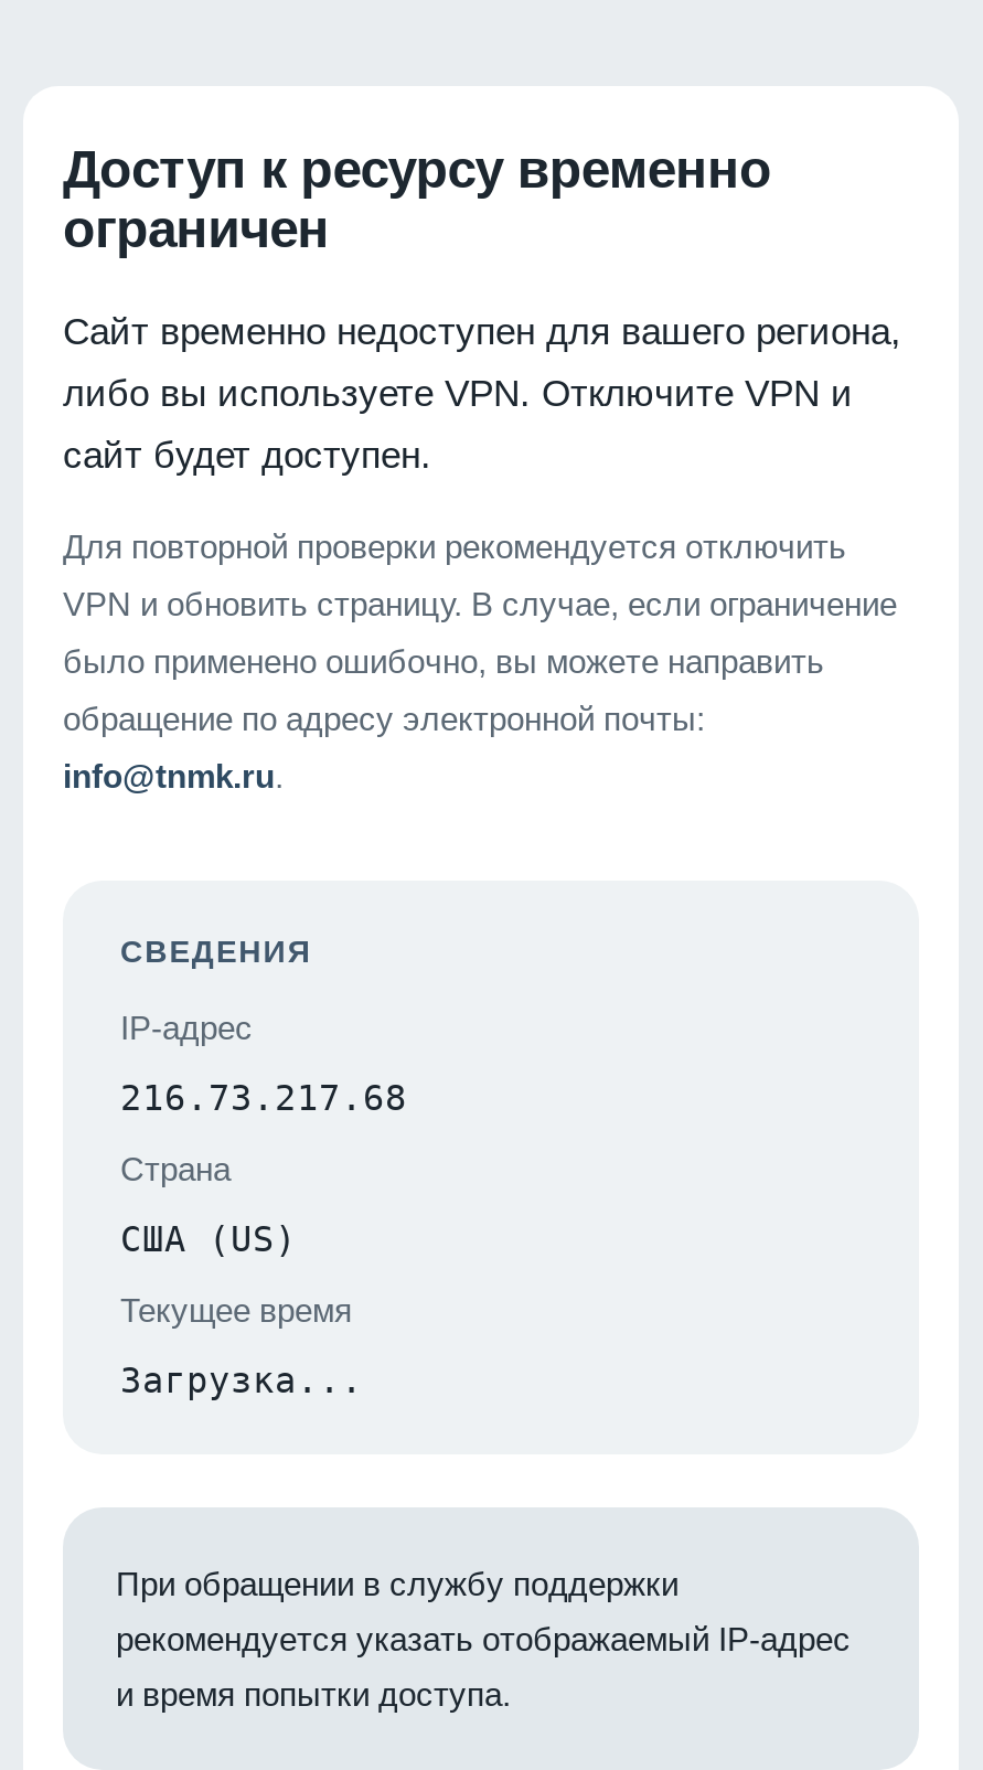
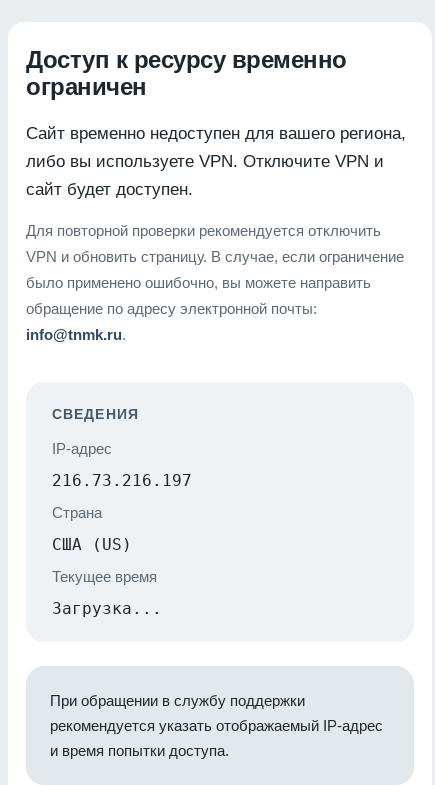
[120,1076,407,1118] 216.73.217.68 -> [52,470,192,489] 216.73.216.197

